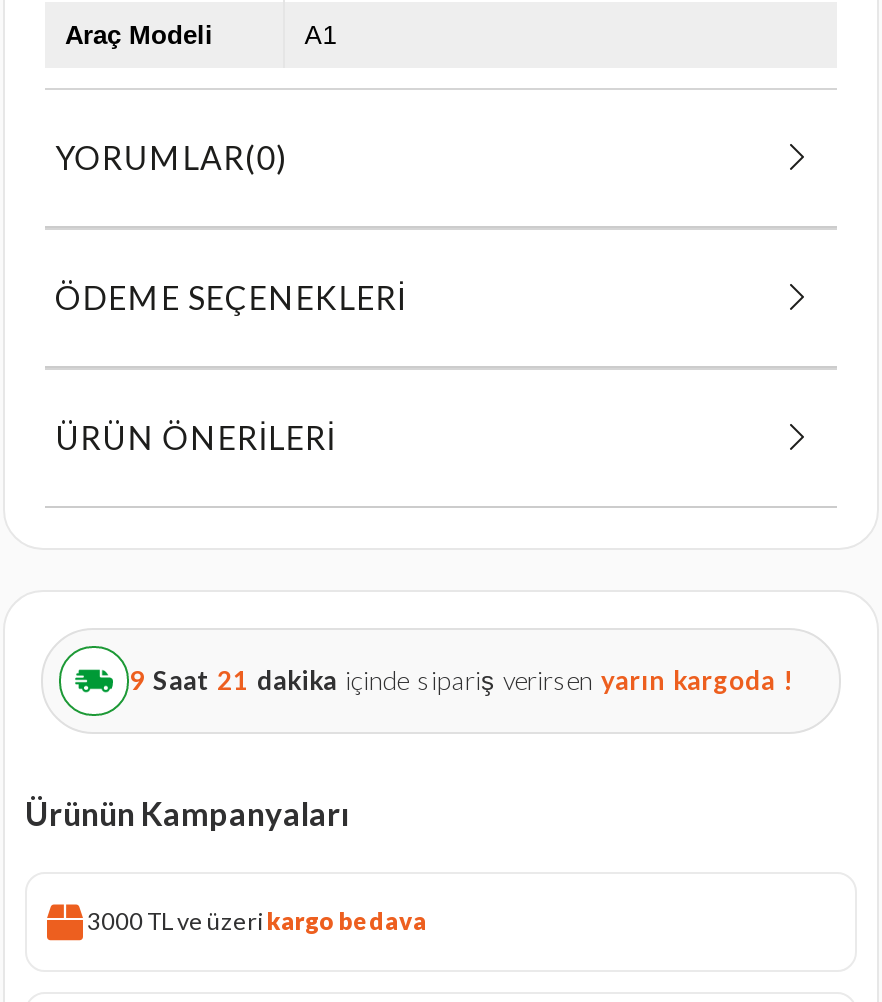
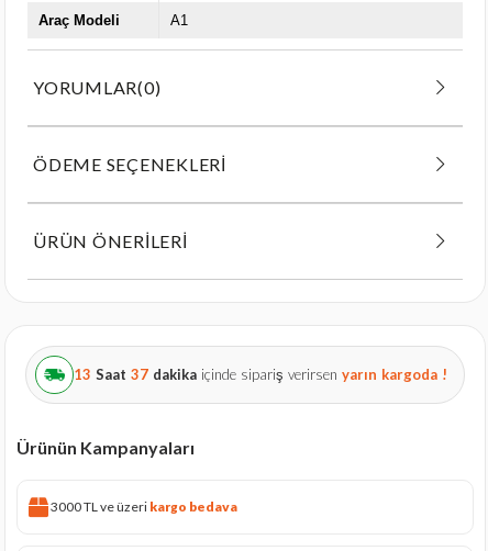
[129,664,793,696] 9 Saat 21 dakika içinde sipariş verirsen yarın kargoda ! -> [74,366,447,383] 13 Saat 37 dakika içinde sipariş verirsen yarın kargoda !

